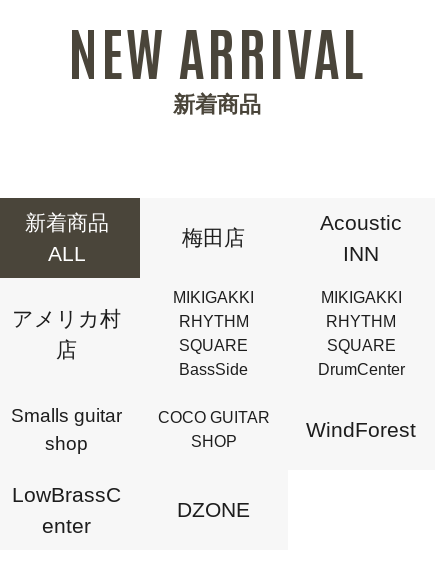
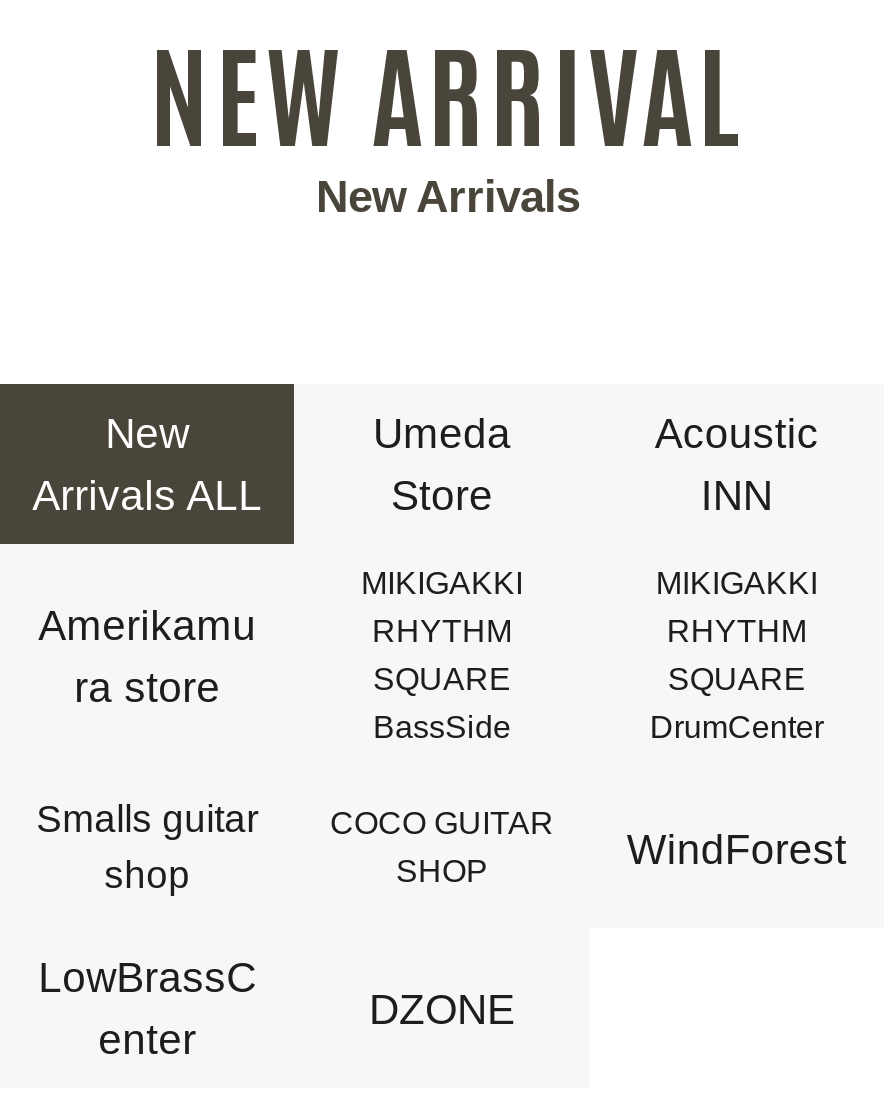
[173,92,261,117] 新着商品 -> [316,173,580,223] New Arrivals
[25,211,109,265] 新着商品 | ALL -> [32,411,262,519] New | Arrivals ALL
[182,226,245,249] 梅田店 -> [373,411,511,519] Umeda | Store
[12,307,121,361] アメリカ村 | 店 -> [38,603,256,711] Amerikamu | ra store

